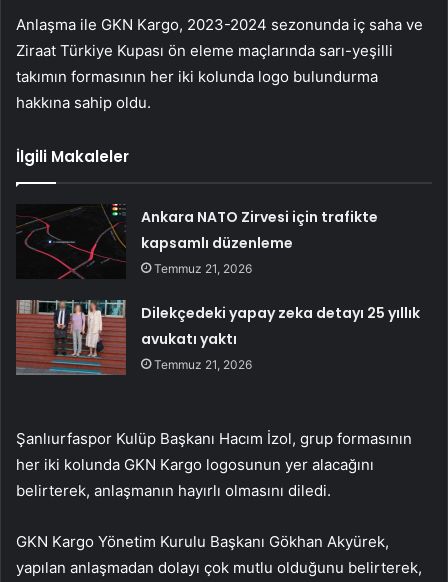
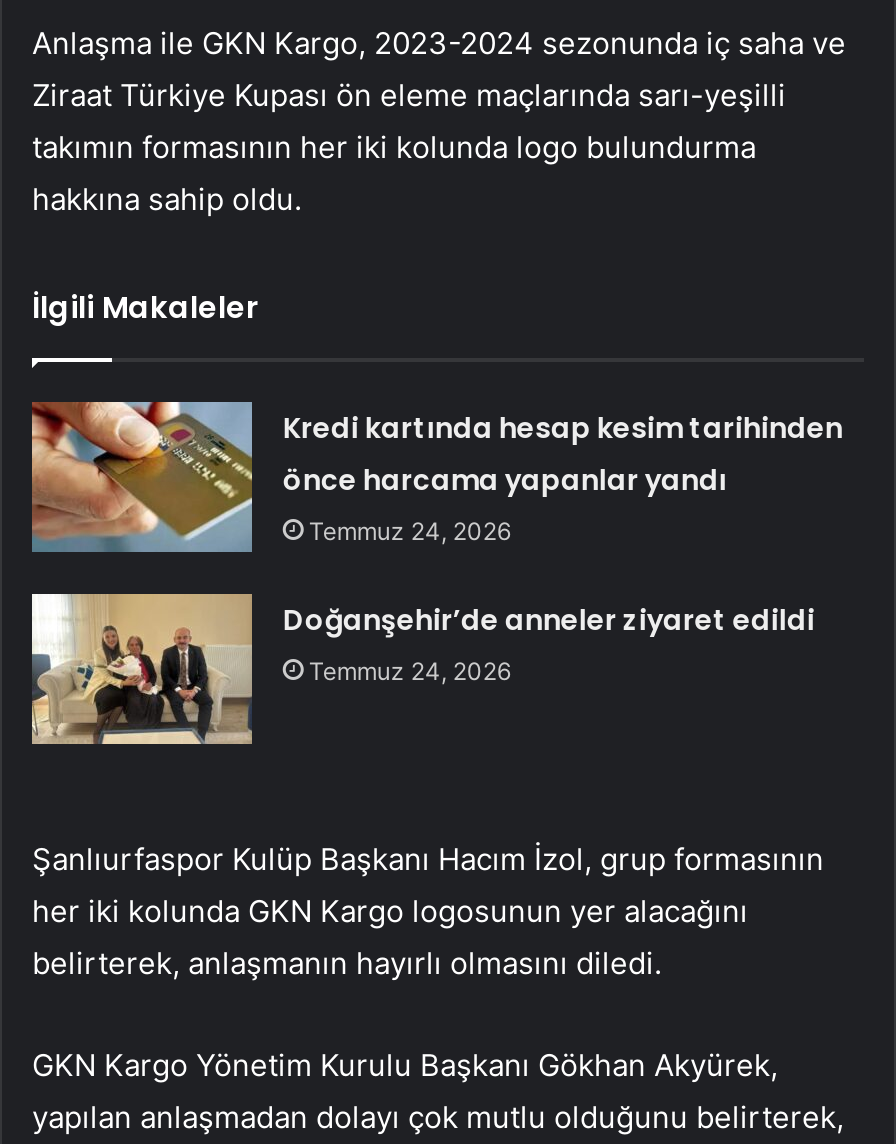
[16,203,378,280] [image] | Ankara NATO Zirvesi için trafikte | kapsamlı düzenleme | Temmuz 21, 2026 -> [30,400,843,554] [image] | Kredi kartında hesap kesim tarihinden | önce harcama yapanlar yandı | Temmuz 24, 2026
[15,299,420,376] [image] | Dilekçedeki yapay zeka detayı 25 yıllık | avukatı yaktı | Temmuz 21, 2026 -> [30,592,815,746] [image] | Doğanşehir’de anneler ziyaret edildi | Temmuz 24, 2026

